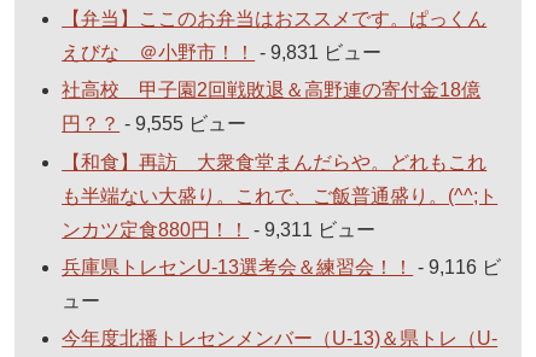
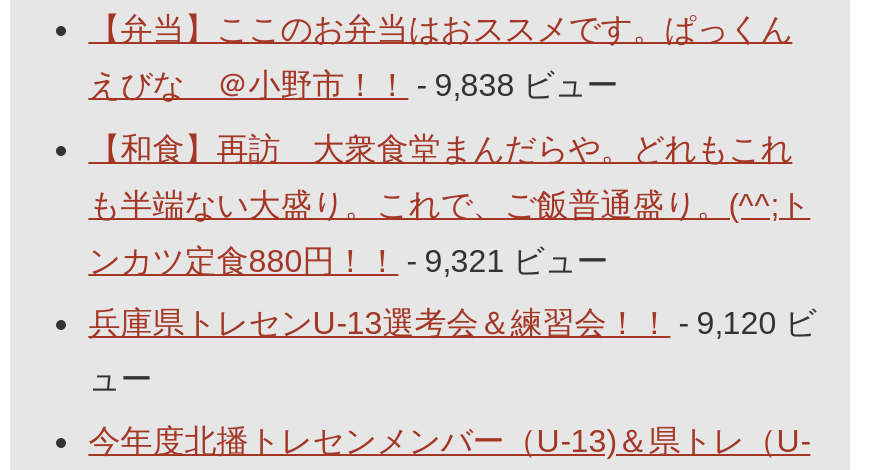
[62,42,481,134] えびな ＠小野市！！- 9,831 ビュー | 社高校 甲子園2回戦敗退＆高野連の寄付金18億 | 円？？- 9,555 ビュー -> [88,68,618,102] えびな ＠小野市！！- 9,838 ビュー
[62,219,376,240] ンカツ定食880円！！- 9,311 ビュー -> [88,243,608,277] ンカツ定食880円！！- 9,321 ビュー
[62,257,501,277] 兵庫県トレセンU-13選考会＆練習会！！- 9,116 ビ -> [88,305,816,339] 兵庫県トレセンU-13選考会＆練習会！！- 9,120 ビ

